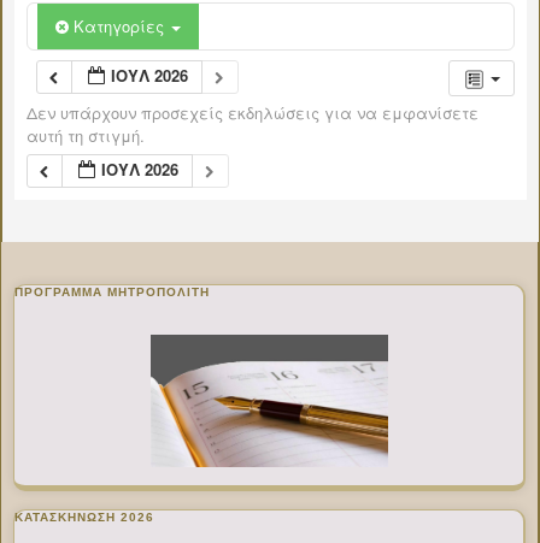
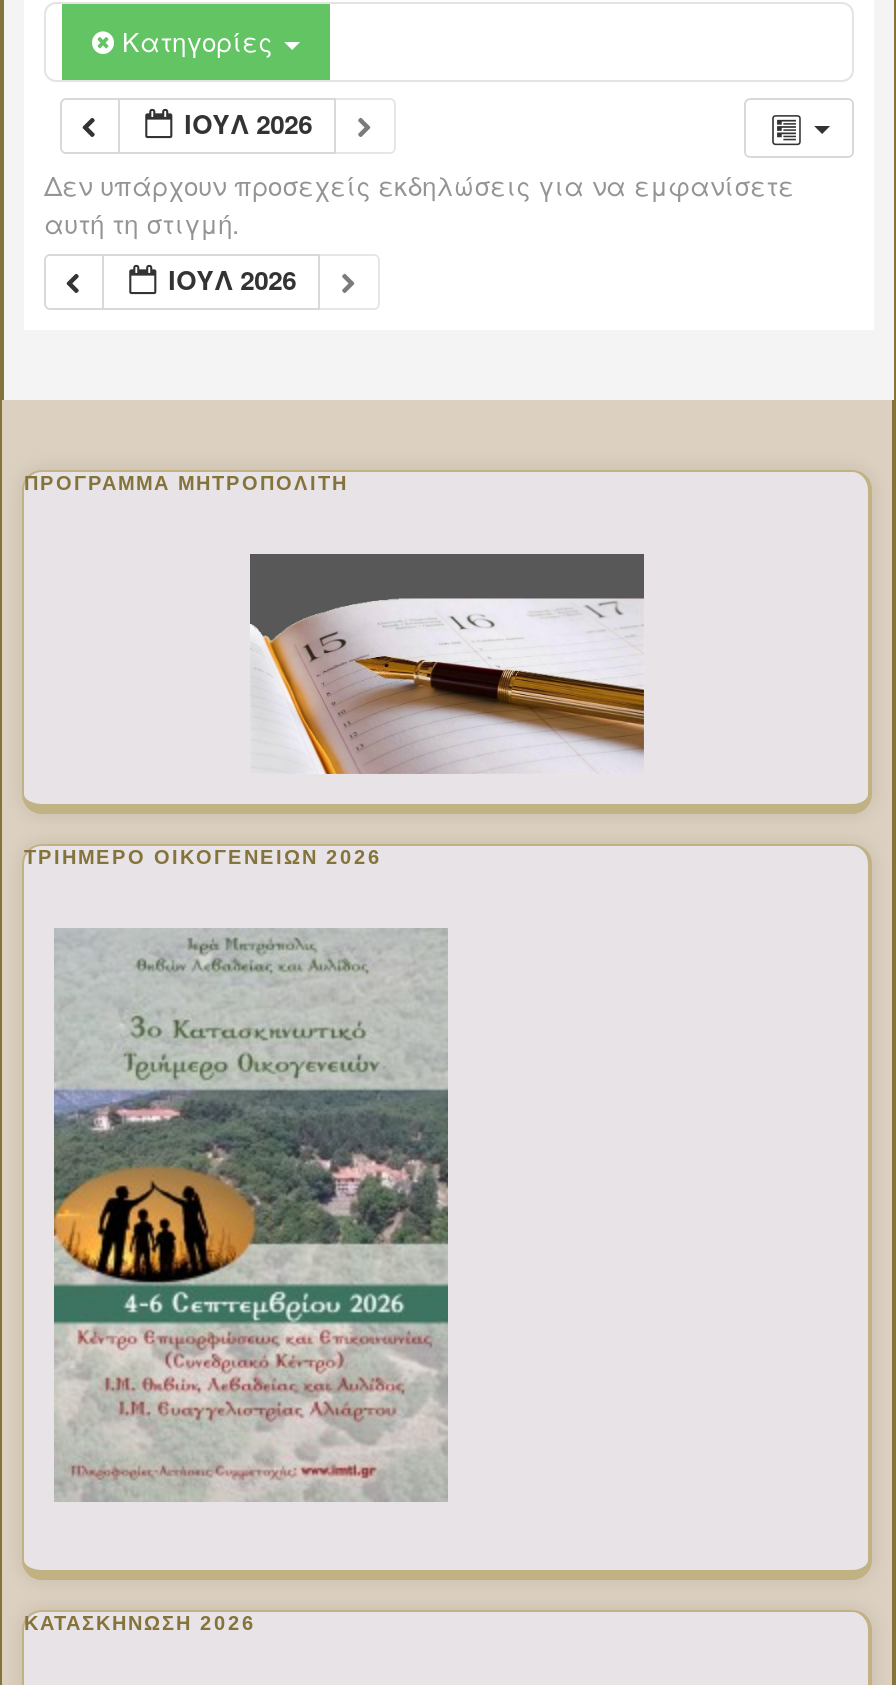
none -> [24,847,382,869] ΤΡΙΗΜΕΡΟ ΟΙΚΟΓΕΝΕΙΩΝ 2026
none -> [52,928,450,1502] [image]

